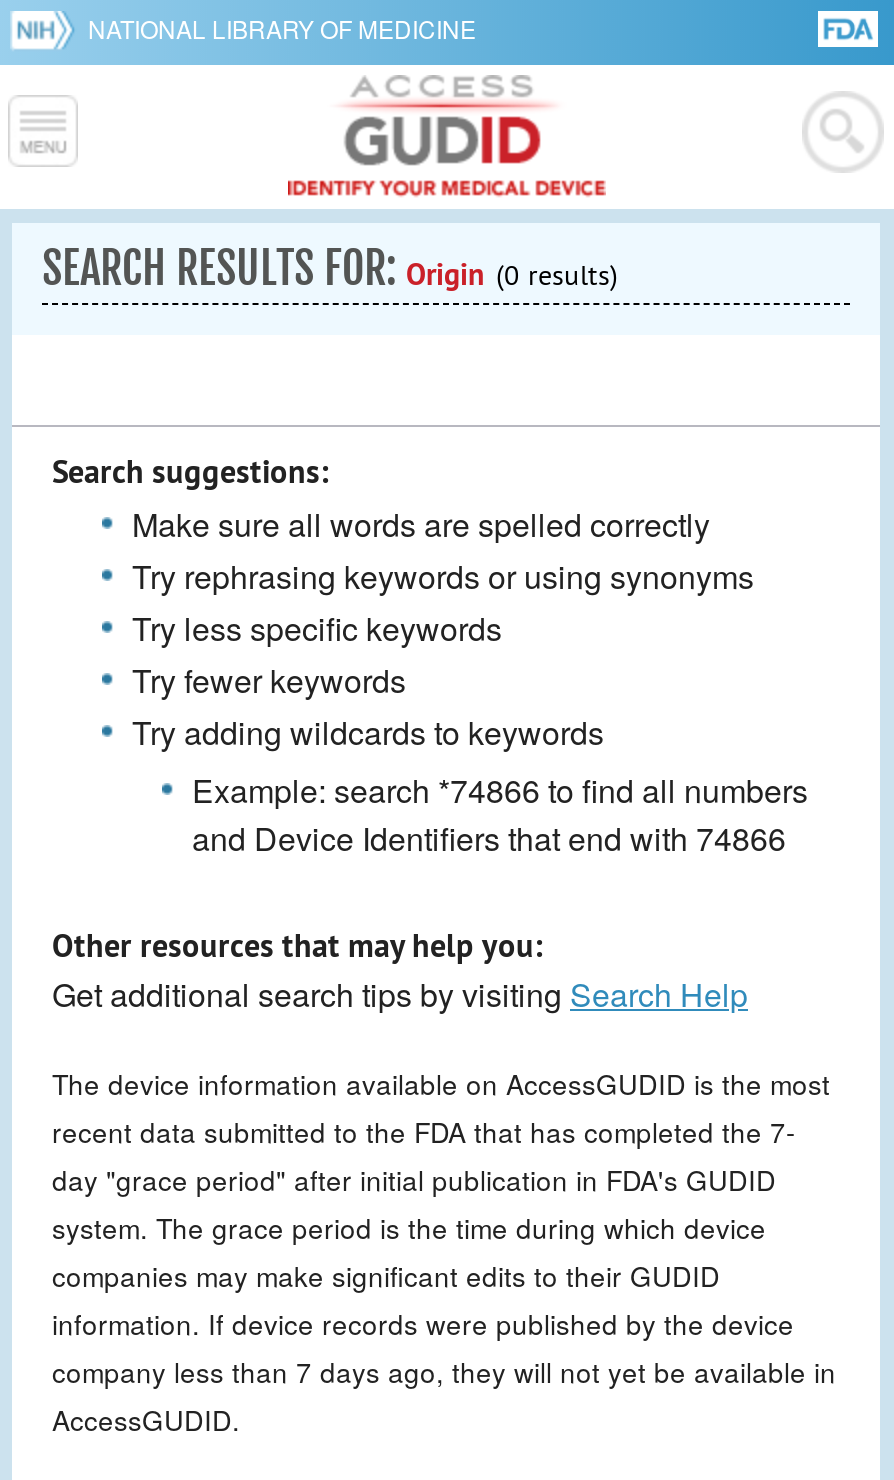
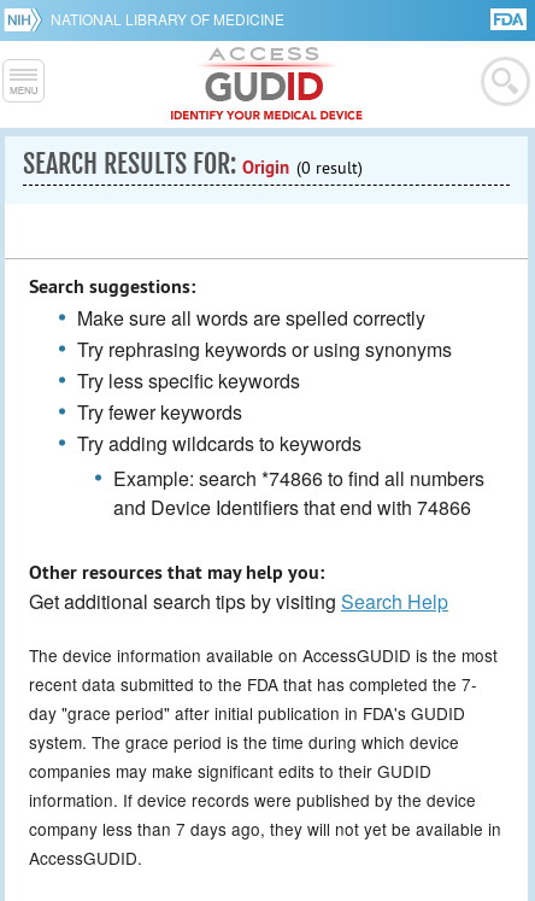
[42,241,618,295] SEARCH RESULTS FOR: Origin (0 results) -> [23,147,363,180] SEARCH RESULTS FOR: Origin (0 result)

